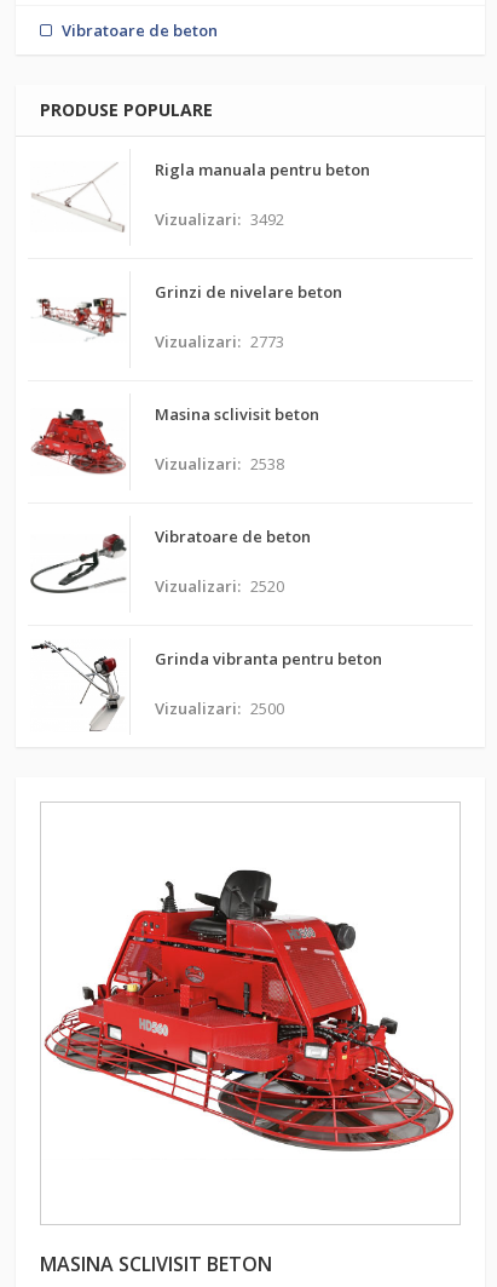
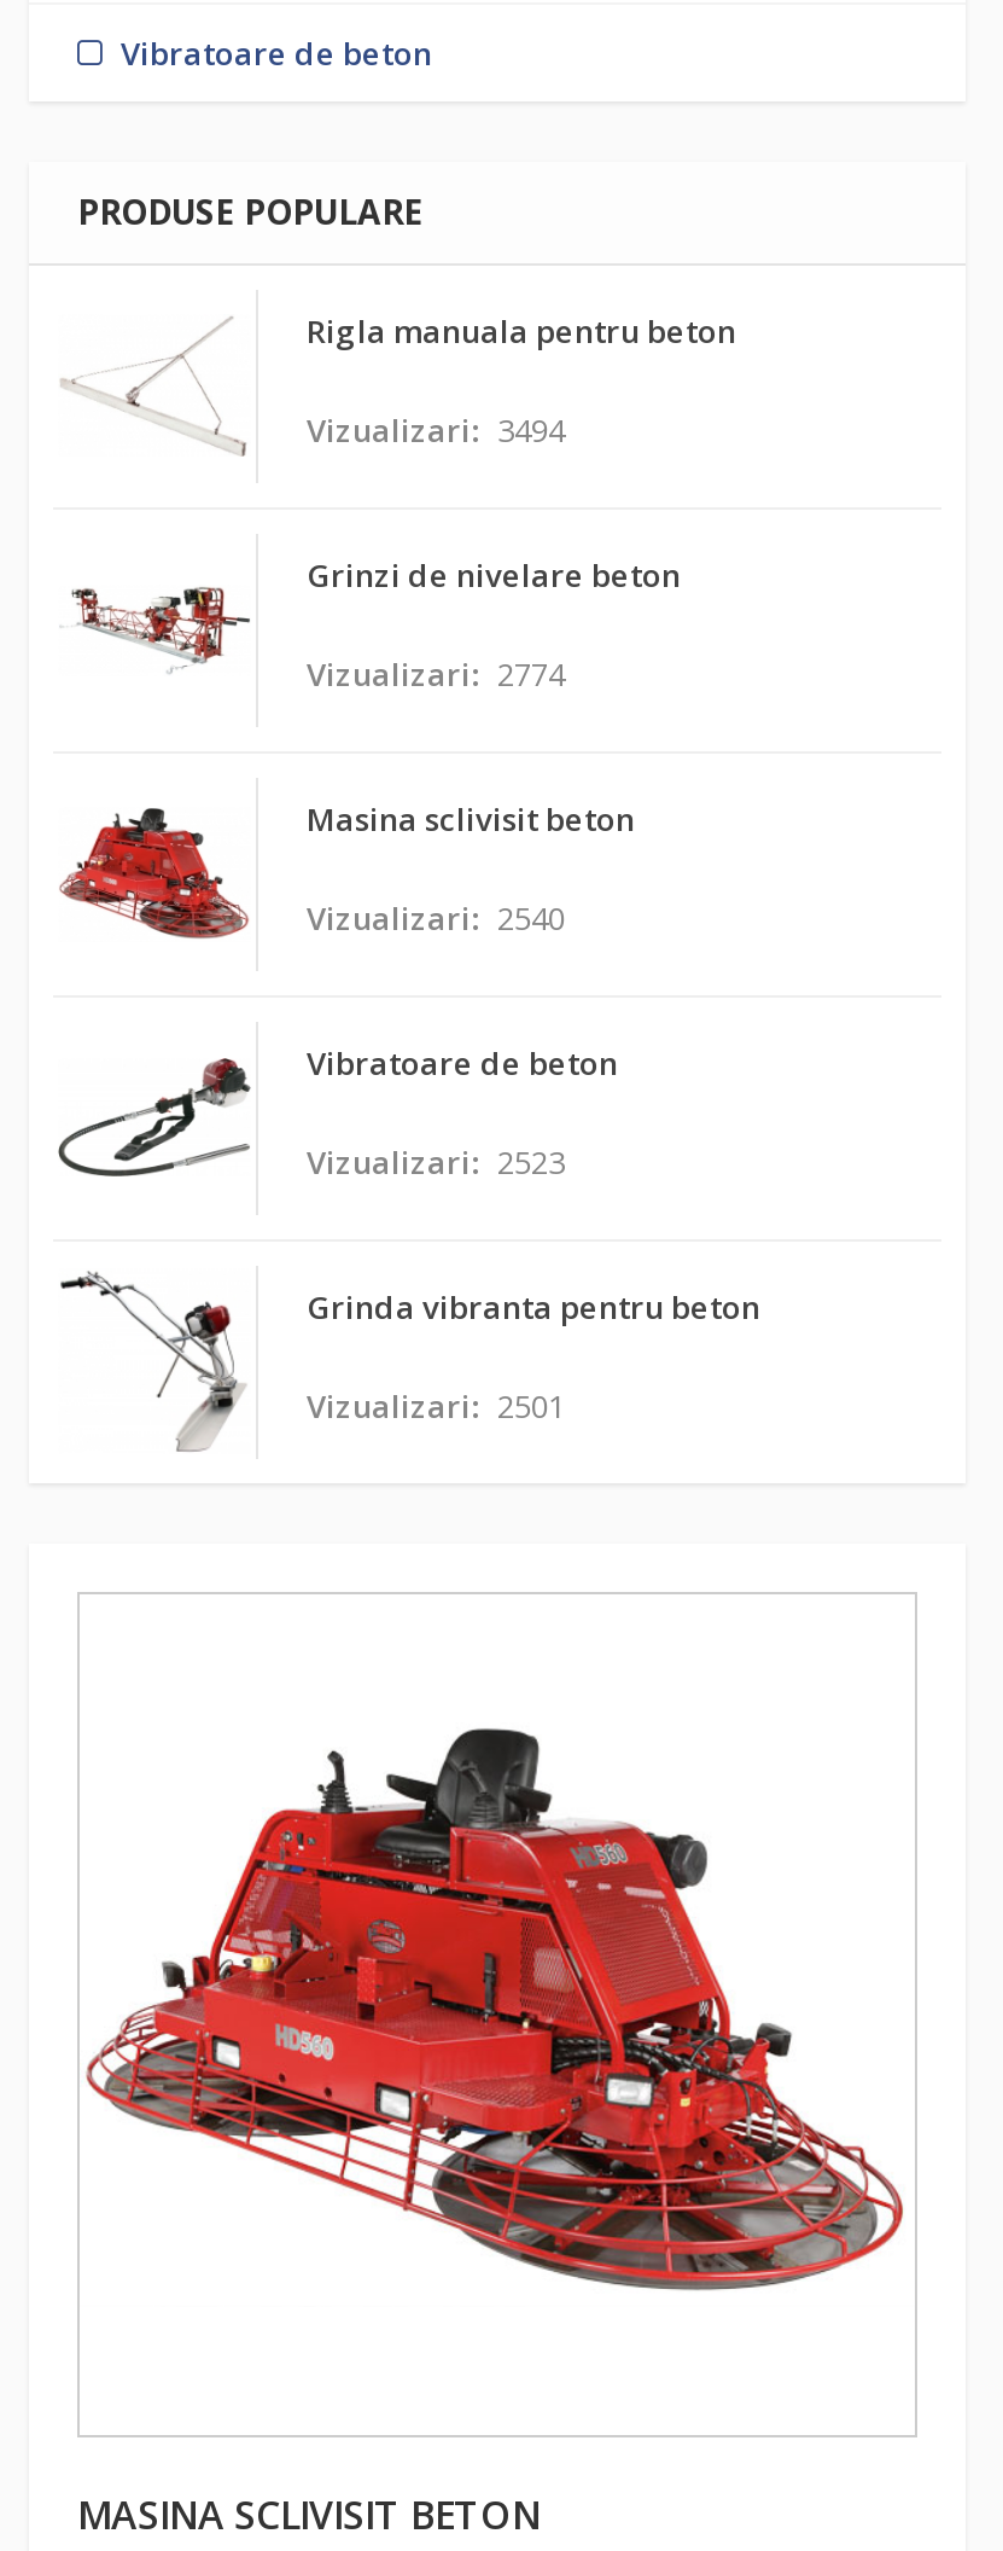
[155,208,284,229] Vizualizari: 3492 -> [307,407,565,451] Vizualizari: 3494
[155,330,284,352] Vizualizari: 2773 -> [307,651,565,695] Vizualizari: 2774
[155,452,284,474] Vizualizari: 2538 -> [307,895,565,939] Vizualizari: 2540
[155,574,284,596] Vizualizari: 2520 -> [307,1139,565,1182] Vizualizari: 2523
[155,697,284,719] Vizualizari: 2500 -> [307,1383,565,1426] Vizualizari: 2501

